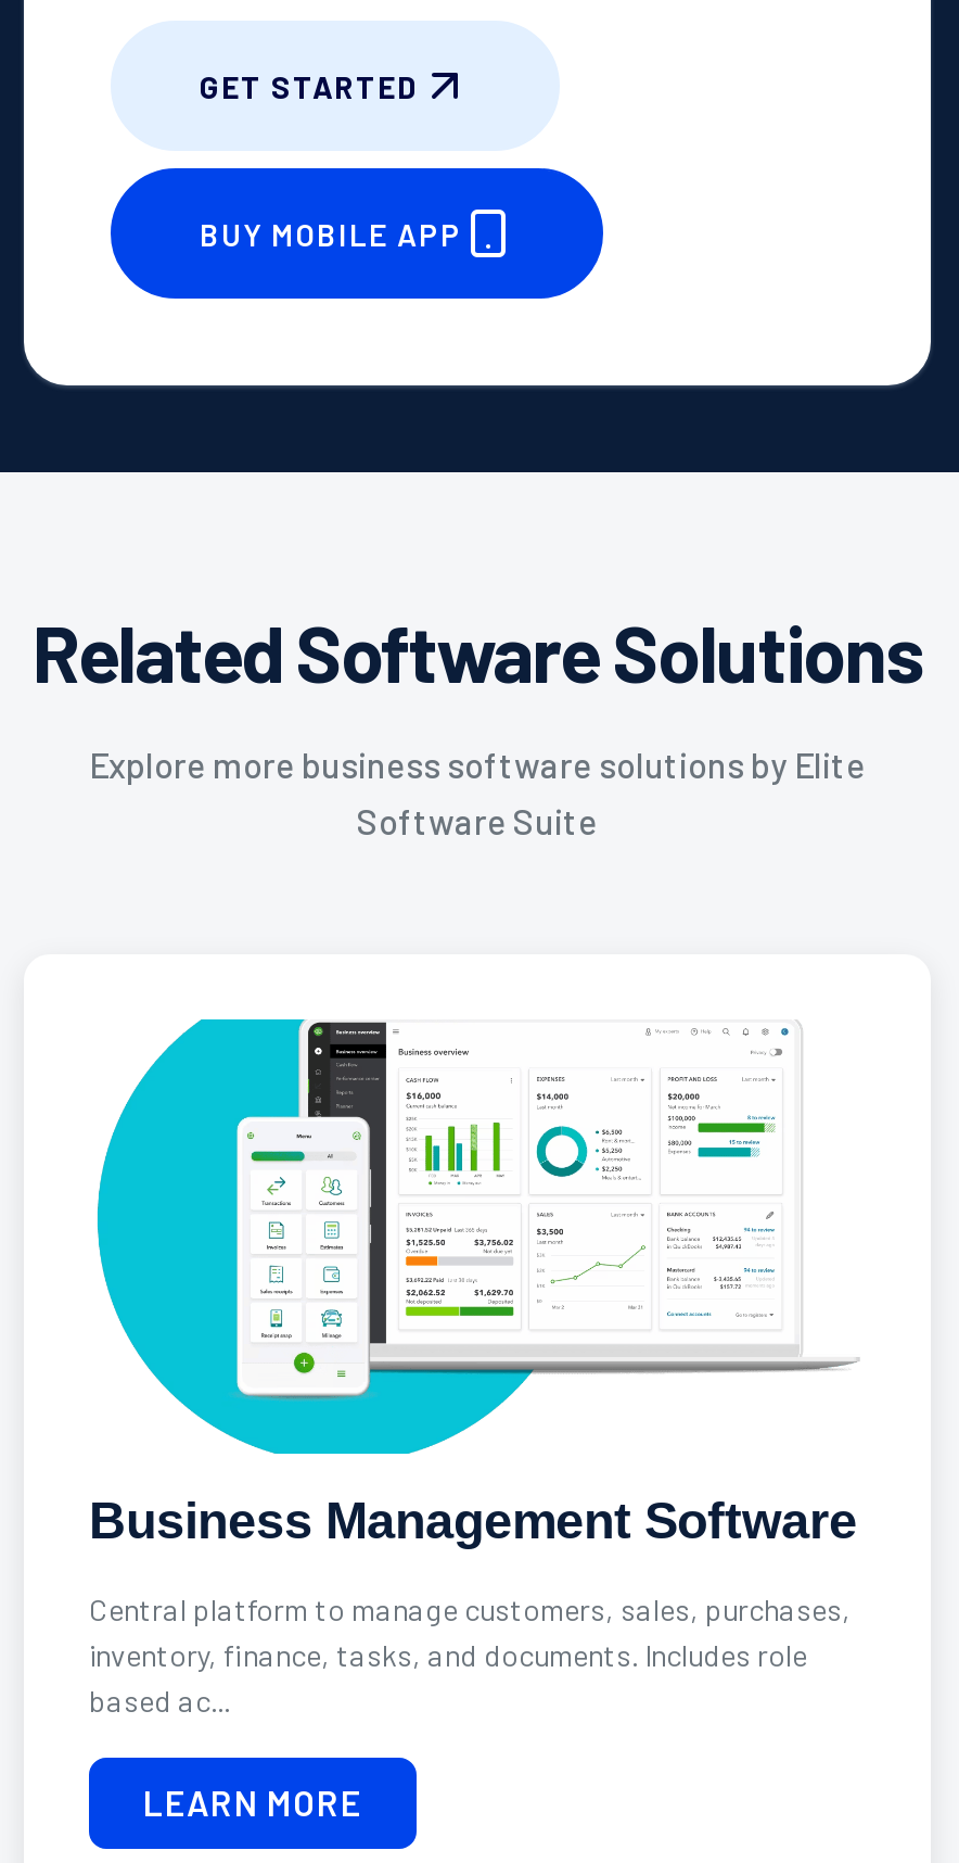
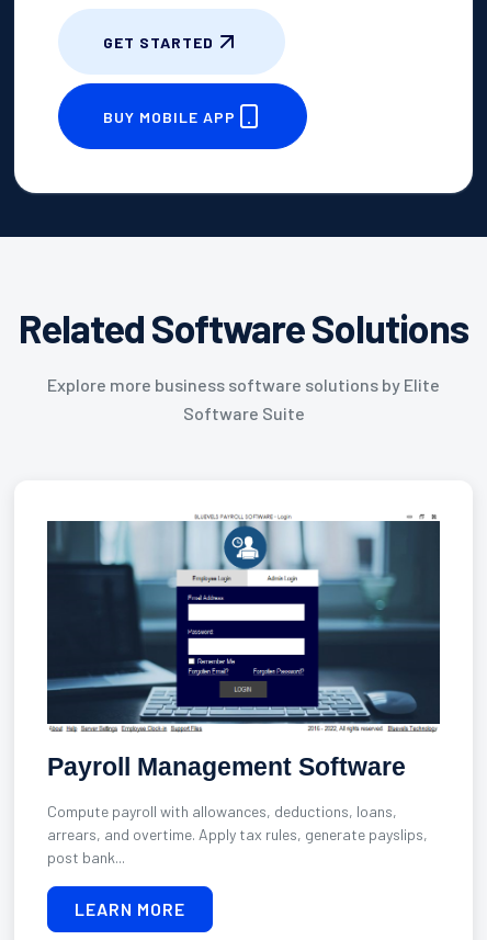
[89,1016,866,1550] [image] | Business Management Software -> [46,512,441,781] [image] | Payroll Management Software
[89,1591,851,1719] Central platform to manage customers, sales, purchases, | inventory, finance, tasks, and documents. Includes role | based ac... -> [47,801,428,866] Compute payroll with allowances, deductions, loans, | arrears, and overtime. Apply tax rules, generate payslips, | post bank...

